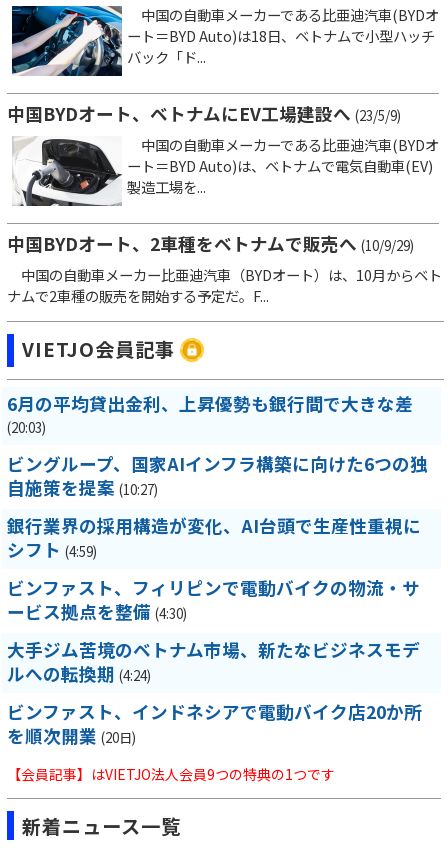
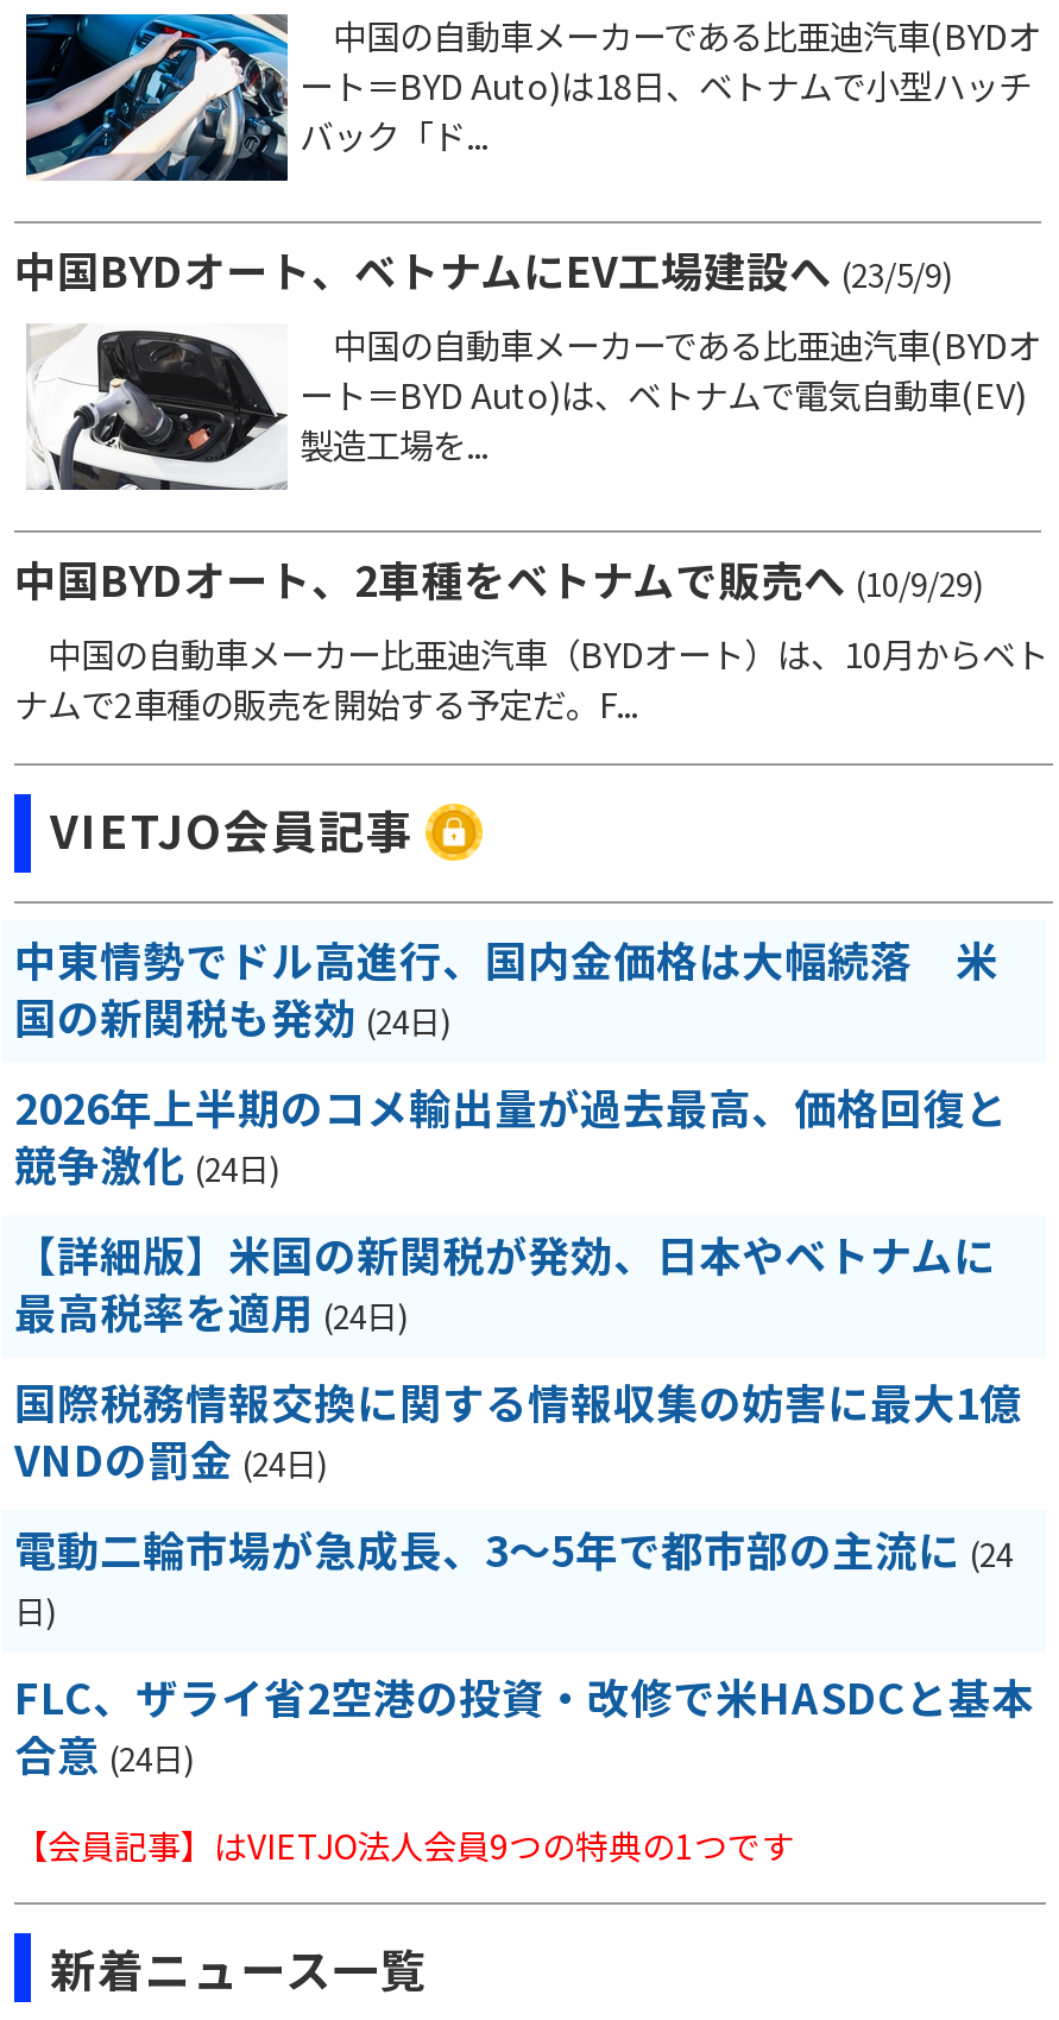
[7,391,413,437] 6月の平均貸出金利、上昇優勢も銀行間で大きな差 | (20:03) -> [14,930,998,1046] 中東情勢でドル高進行、国内金価格は大幅続落 米 | 国の新関税も発効 (24日)
[7,451,428,500] ビングループ、国家AIインフラ構築に向けた6つの独 | 自施策を提案 (10:27) -> [14,1077,1008,1194] 2026年上半期のコメ輸出量が過去最高、価格回復と | 競争激化 (24日)
[7,513,421,562] 銀行業界の採用構造が変化、AI台頭で生産性重視に | シフト (4:59) -> [14,1225,996,1341] 【詳細版】米国の新関税が発効、日本やベトナムに | 最高税率を適用 (24日)
[7,575,420,624] ビンファスト、フィリピンで電動バイクの物流・サ | ービス拠点を整備 (4:30) -> [14,1372,1022,1489] 国際税務情報交換に関する情報収集の妨害に最大1億 | VNDの罰金 (24日)
[7,637,420,686] 大手ジム苦境のベトナム市場、新たなビジネスモデ | ルへの転換期 (4:24) -> [14,1519,1013,1634] 電動二輪市場が急成長、3～5年で都市部の主流に (24 | 日)
[7,699,422,748] ビンファスト、インドネシアで電動バイク店20か所 | を順次開業 (20日) -> [14,1667,1034,1783] FLC、ザライ省2空港の投資・改修で米HASDCと基本 | 合意 (24日)

